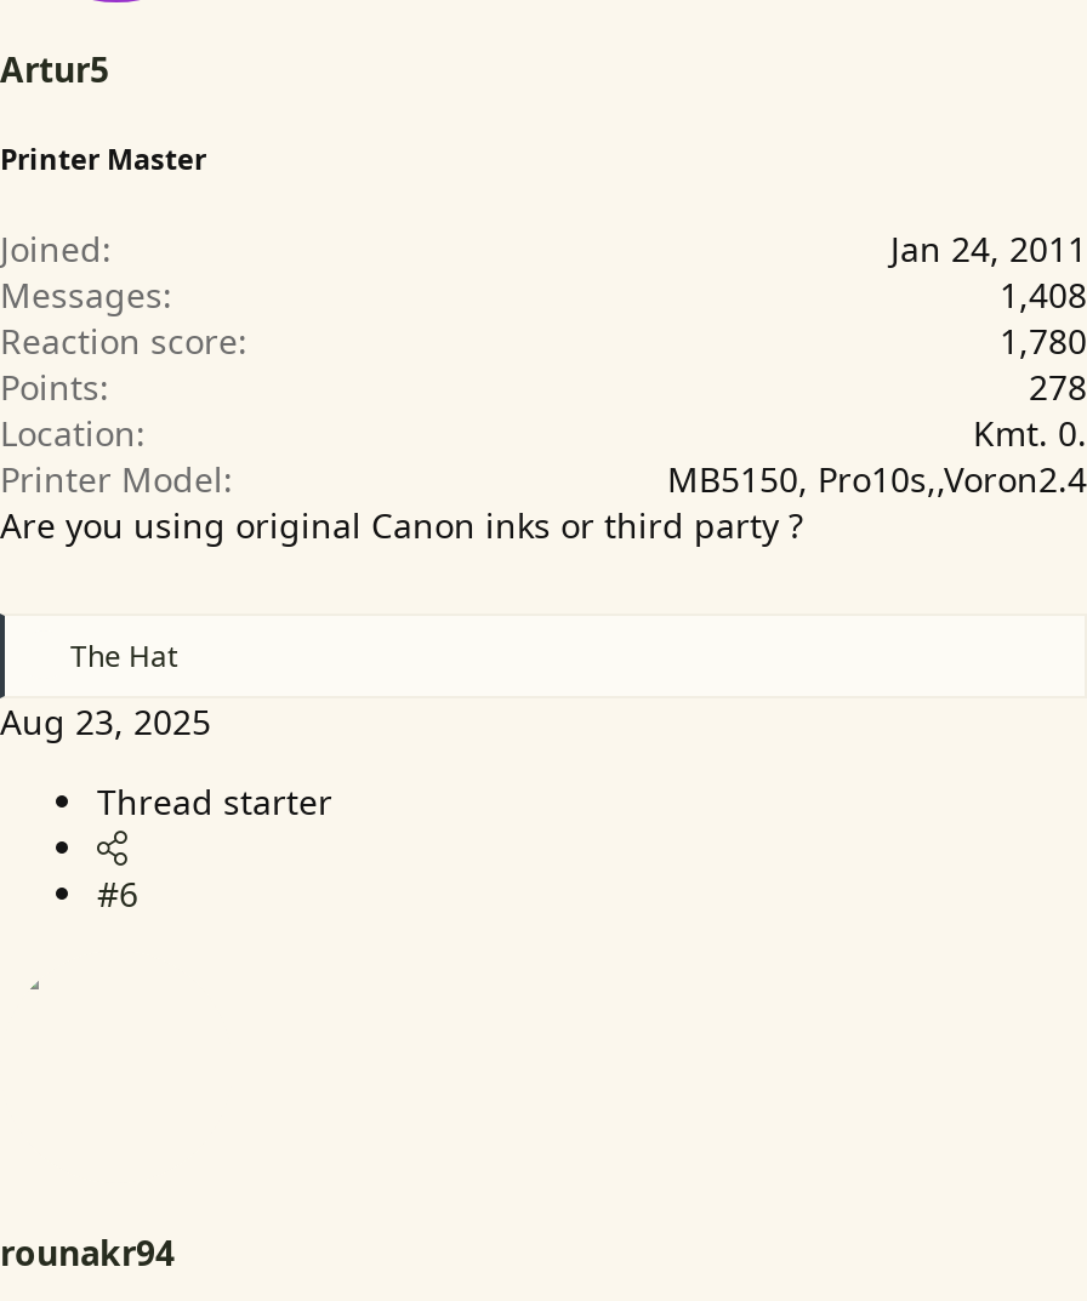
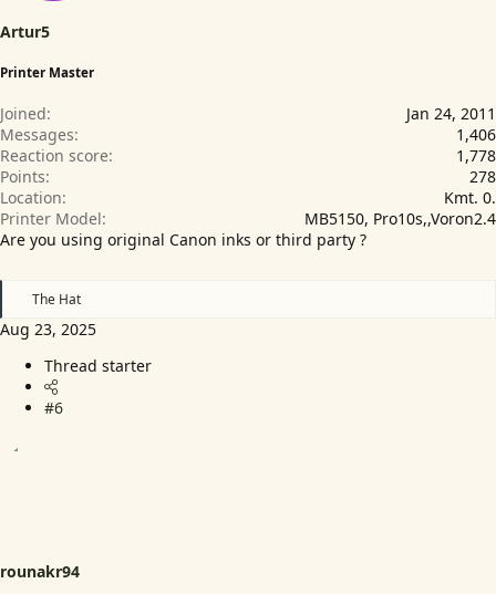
[1000,272,1087,318] 1,408 -> [456,124,496,145] 1,406
[1000,318,1087,364] 1,780 -> [456,145,496,166] 1,778

